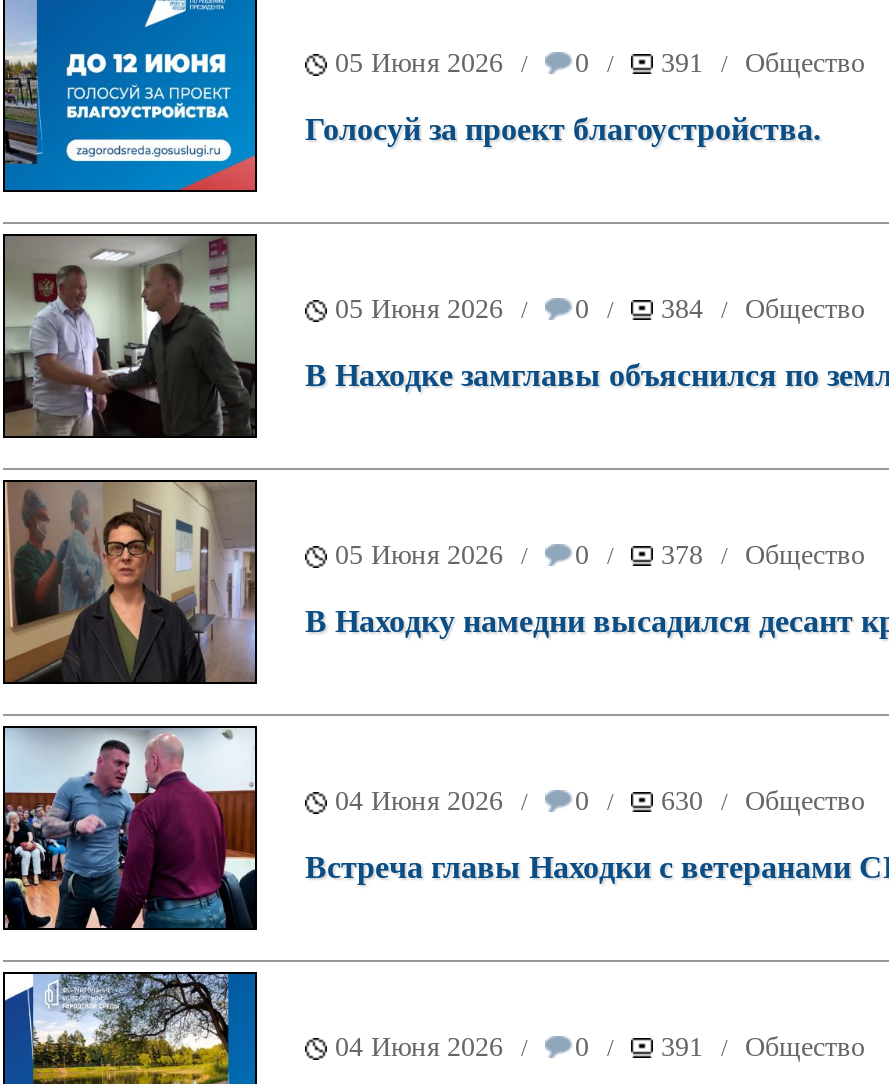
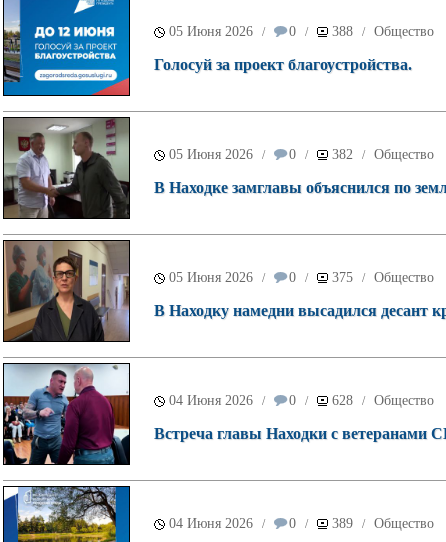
[335,48,865,78] 05 Июня 2026 / 0 / 391 / Общество -> [169,24,434,39] 05 Июня 2026 / 0 / 388 / Общество
[335,294,865,324] 05 Июня 2026 / 0 / 384 / Общество -> [169,147,434,162] 05 Июня 2026 / 0 / 382 / Общество
[335,540,865,570] 05 Июня 2026 / 0 / 378 / Общество -> [169,270,434,285] 05 Июня 2026 / 0 / 375 / Общество
[335,786,865,816] 04 Июня 2026 / 0 / 630 / Общество -> [169,393,434,408] 04 Июня 2026 / 0 / 628 / Общество
[335,1032,865,1062] 04 Июня 2026 / 0 / 391 / Общество -> [169,516,434,531] 04 Июня 2026 / 0 / 389 / Общество

